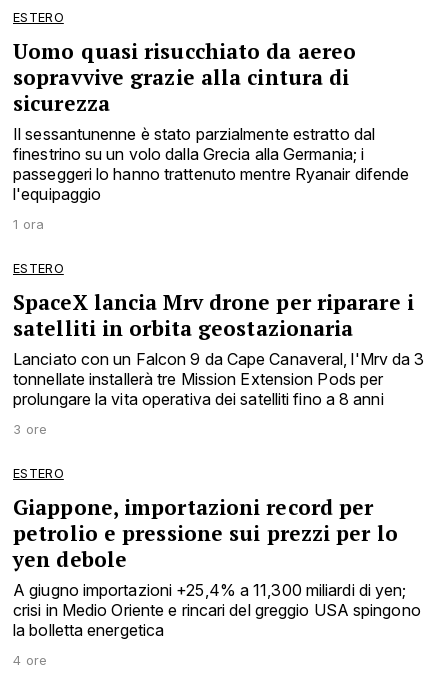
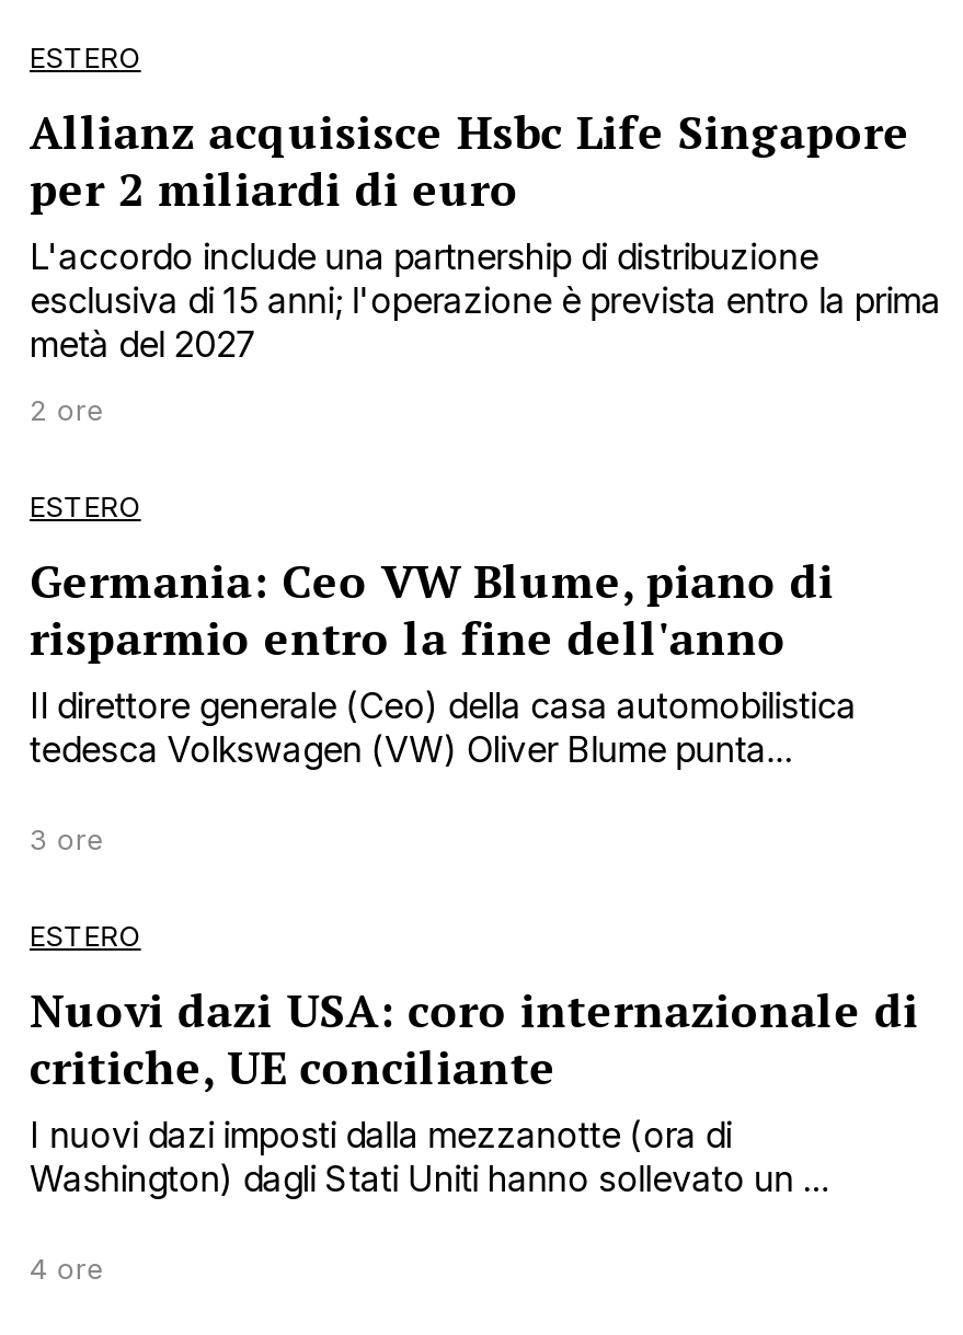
[13,37,409,204] Uomo quasi risucchiato da aereo | sopravvive grazie alla cintura di | sicurezza | Il sessantunenne è stato parzialmente estratto dal | finestrino su un volo dalla Grecia alla Germania; i | passeggeri lo hanno trattenuto mentre Ryanair difende | l'equipaggio -> [30,102,941,367] Allianz acquisisce Hsbc Life Singapore | per 2 miliardi di euro | L'accordo include una partnership di distribuzione | esclusiva di 15 anni; l'operazione è prevista entro la prima | metà del 2027
[13,217,44,232] 1 ora -> [30,395,105,428] 2 ore
[13,288,424,409] SpaceX lancia Mrv drone per riparare i | satelliti in orbita geostazionaria | Lanciato con un Falcon 9 da Cape Canaveral, l'Mrv da 3 | tonnellate installerà tre Mission Extension Pods per | prolungare la vita operativa dei satelliti fino a 8 anni -> [30,551,857,772] Germania: Ceo VW Blume, piano di | risparmio entro la fine dell'anno | Il direttore generale (Ceo) della casa automobilistica | tedesca Volkswagen (VW) Oliver Blume punta...
[13,493,421,640] Giappone, importazioni record per | petrolio e pressione sui prezzi per lo | yen debole | A giugno importazioni +25,4% a 11,300 miliardi di yen; | crisi in Medio Oriente e rincari del greggio USA spingono | la bolletta energetica -> [30,980,919,1201] Nuovi dazi USA: coro internazionale di | critiche, UE conciliante | I nuovi dazi imposti dalla mezzanotte (ora di | Washington) dagli Stati Uniti hanno sollevato un ...

